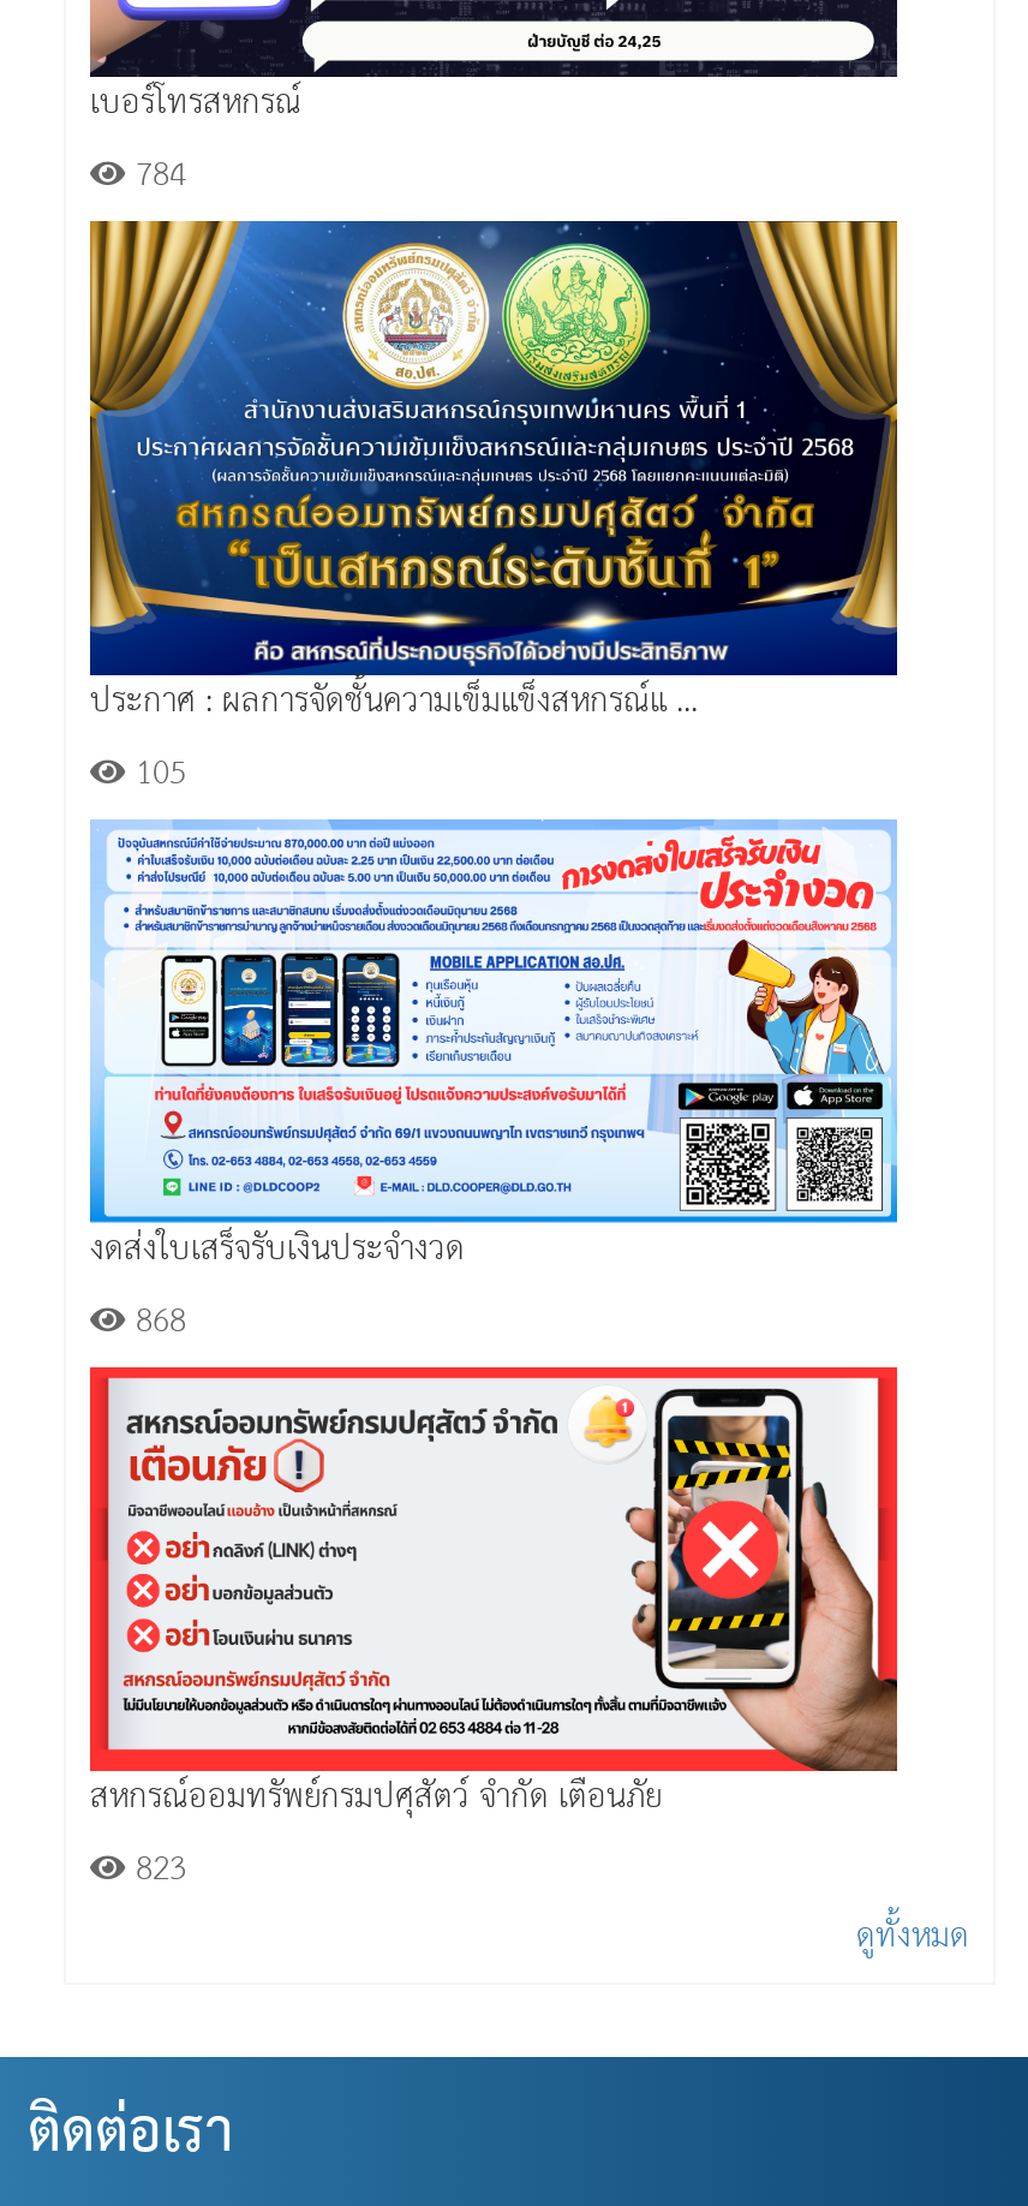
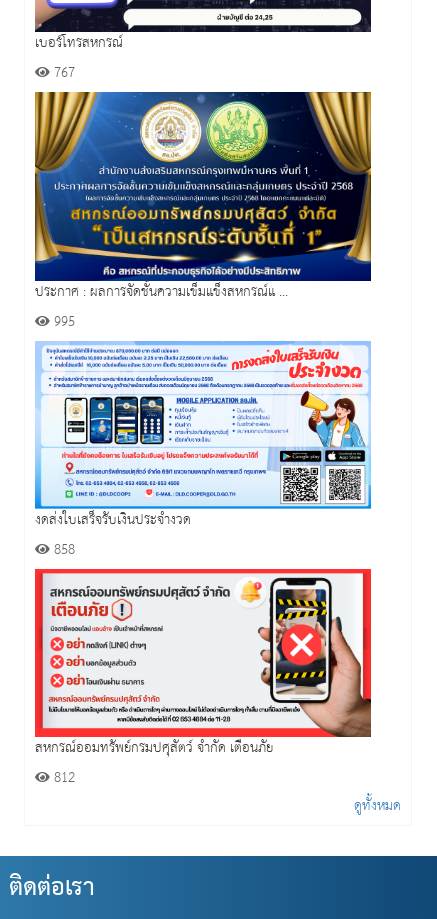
[126,144,186,206] 784 -> [50,60,75,86] 767
[126,742,186,805] 105 -> [50,309,75,335] 995
[126,1290,186,1353] 868 -> [50,537,75,563] 858
[126,1838,186,1901] 823 -> [50,765,75,791] 812

